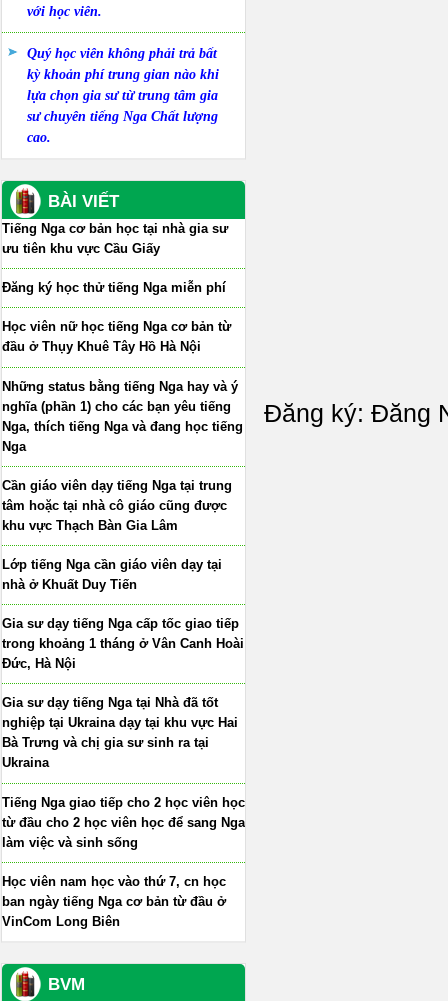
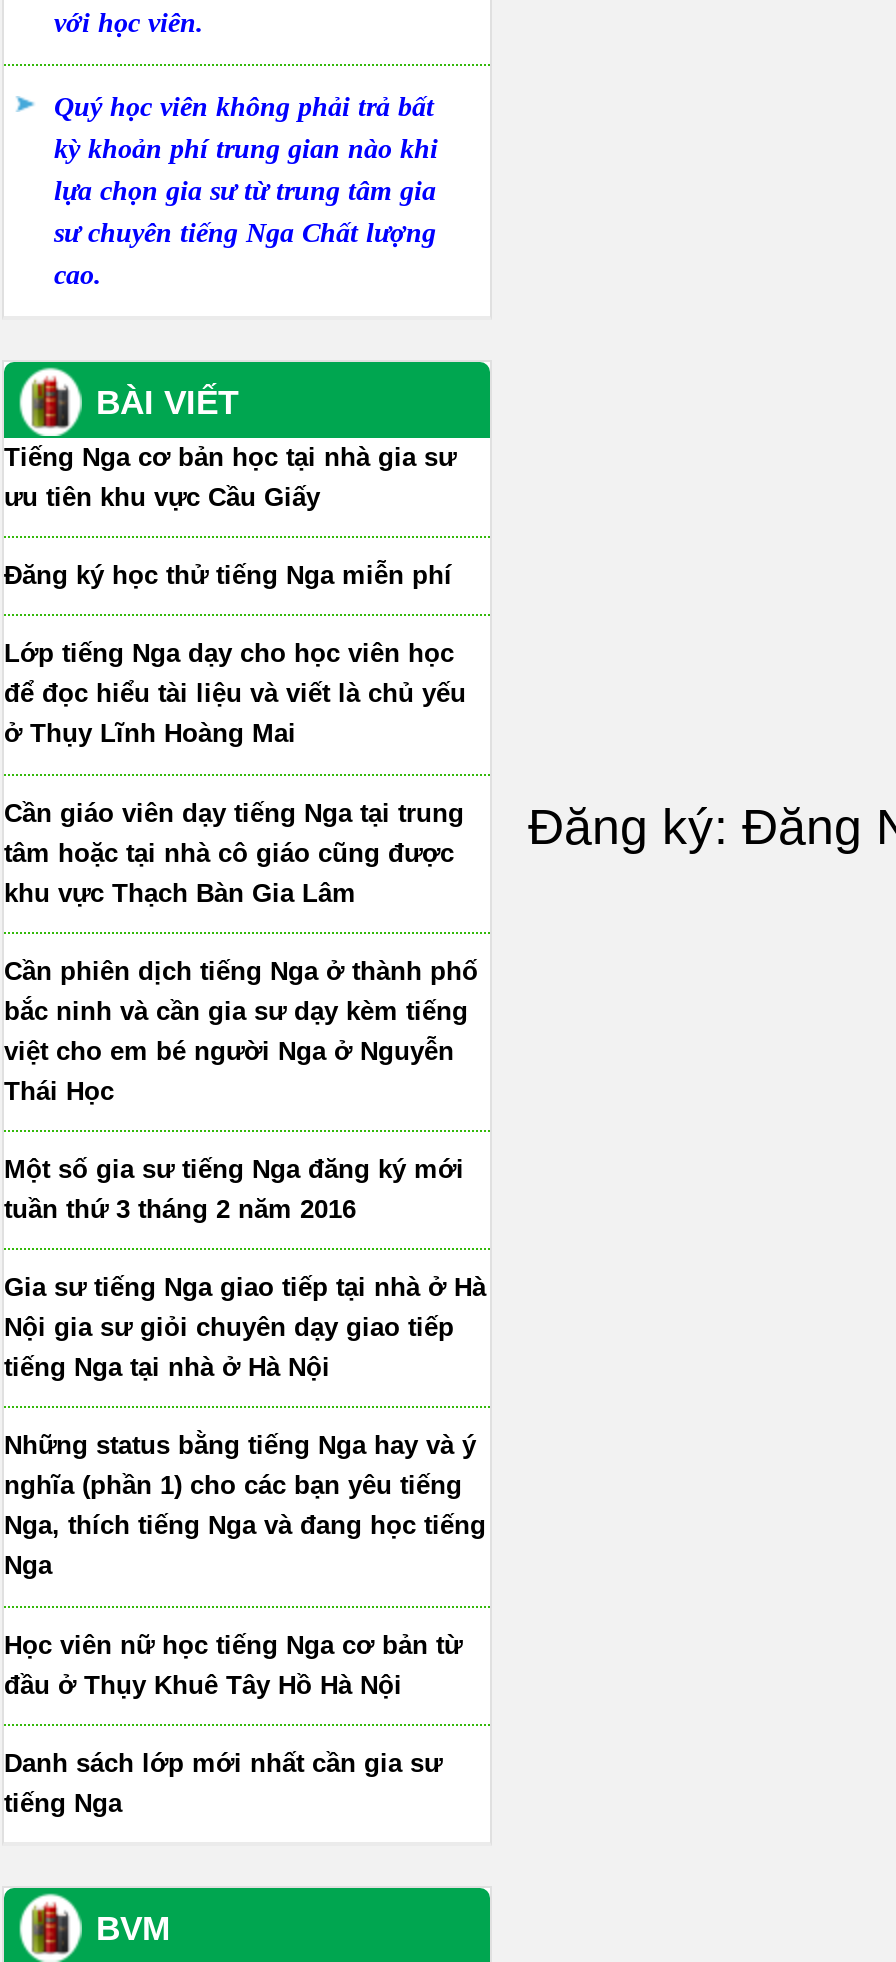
none -> [4,639,486,1382] Lớp tiếng Nga dạy cho học viên học | để đọc hiểu tài liệu và viết là chủ yếu | ở Thụy Lĩnh Hoàng Mai | Cần phiên dịch tiếng Nga ở thành phố | bắc ninh và cần gia sư dạy kèm tiếng | việt cho em bé người Nga ở Nguyễn | Thái Học | Một số gia sư tiếng Nga đăng ký mới | tuần thứ 3 tháng 2 năm 2016 | Gia sư tiếng Nga giao tiếp tại nhà ở Hà | Nội gia sư giỏi chuyên dạy giao tiếp | tiếng Nga tại nhà ở Hà Nội
moved [2,319,231,354] -> [4,1629,462,1699]: Học viên nữ học tiếng Nga cơ bản từ | đầu ở Thụy Khuê Tây Hồ Hà Nội
moved [2,379,243,454] -> [4,1431,486,1581]: Những status bằng tiếng Nga hay và ý | nghĩa (phần 1) cho các bạn yêu tiếng | Nga, thích tiếng Nga và đang học tiếng | Nga
moved [2,478,232,533] -> [4,797,464,907]: Cần giáo viên dạy tiếng Nga tại trung | tâm hoặc tại nhà cô giáo cũng được | khu vực Thạch Bàn Gia Lâm
[2,557,245,929] Lớp tiếng Nga cần giáo viên dạy tại | nhà ở Khuất Duy Tiến | Gia sư dạy tiếng Nga cấp tốc giao tiếp | trong khoảng 1 tháng ở Vân Canh Hoài | Đức, Hà Nội | Gia sư dạy tiếng Nga tại Nhà đã tốt | nghiệp tại Ukraina dạy tại khu vực Hai | Bà Trưng và chị gia sư sinh ra tại | Ukraina | Tiếng Nga giao tiếp cho 2 học viên học | từ đầu cho 2 học viên học để sang Nga | làm việc và sinh sống | Học viên nam học vào thứ 7, cn học | ban ngày tiếng Nga cơ bản từ đầu ở | VinCom Long Biên -> [4,1748,442,1818] Danh sách lớp mới nhất cần gia sư | tiếng Nga

